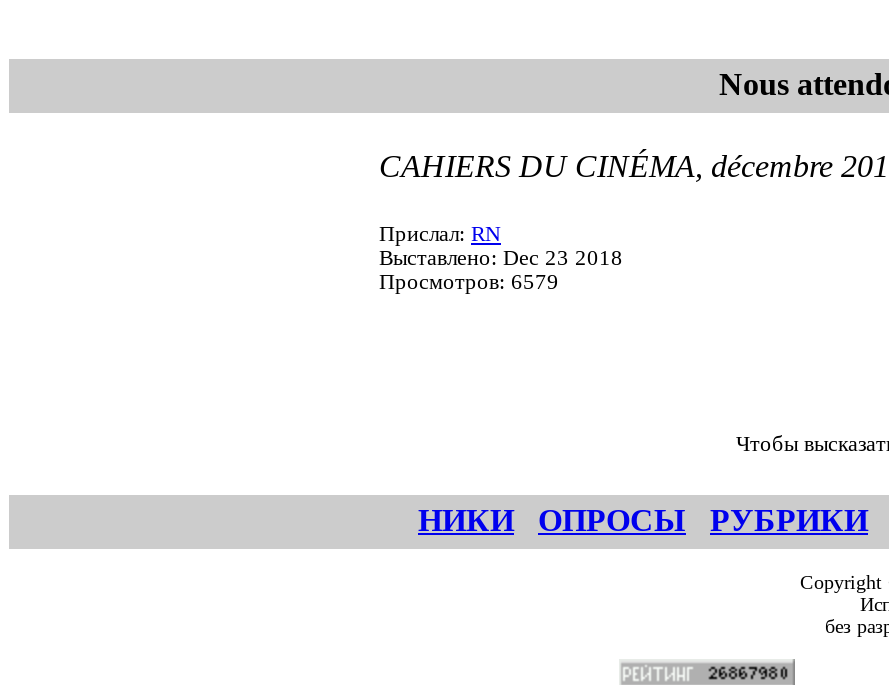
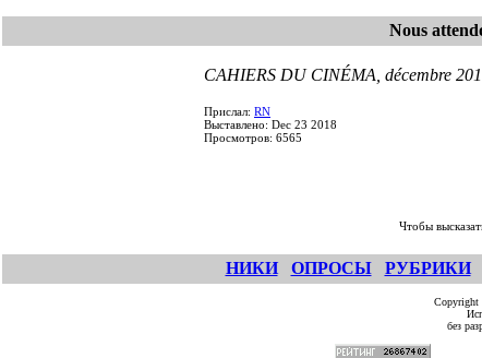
[379,269,559,293] Просмотров: 6579 -> [204,131,302,144] Просмотров: 6565

